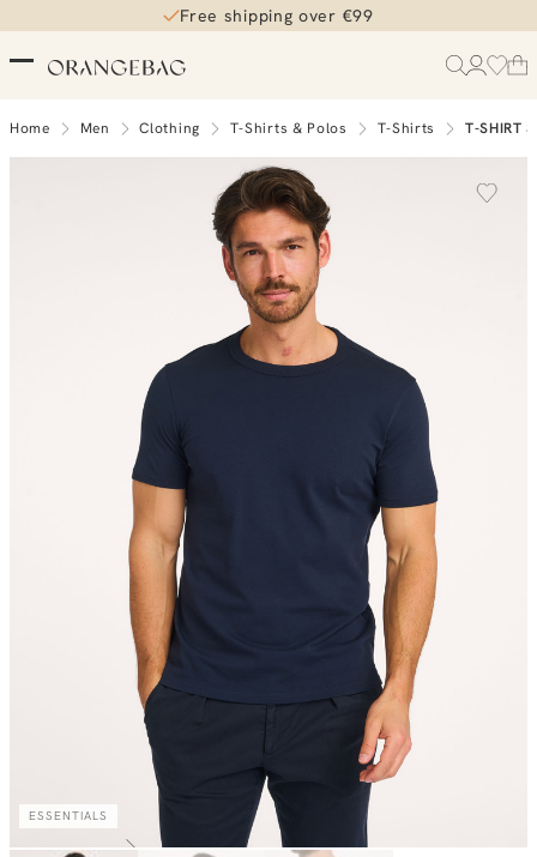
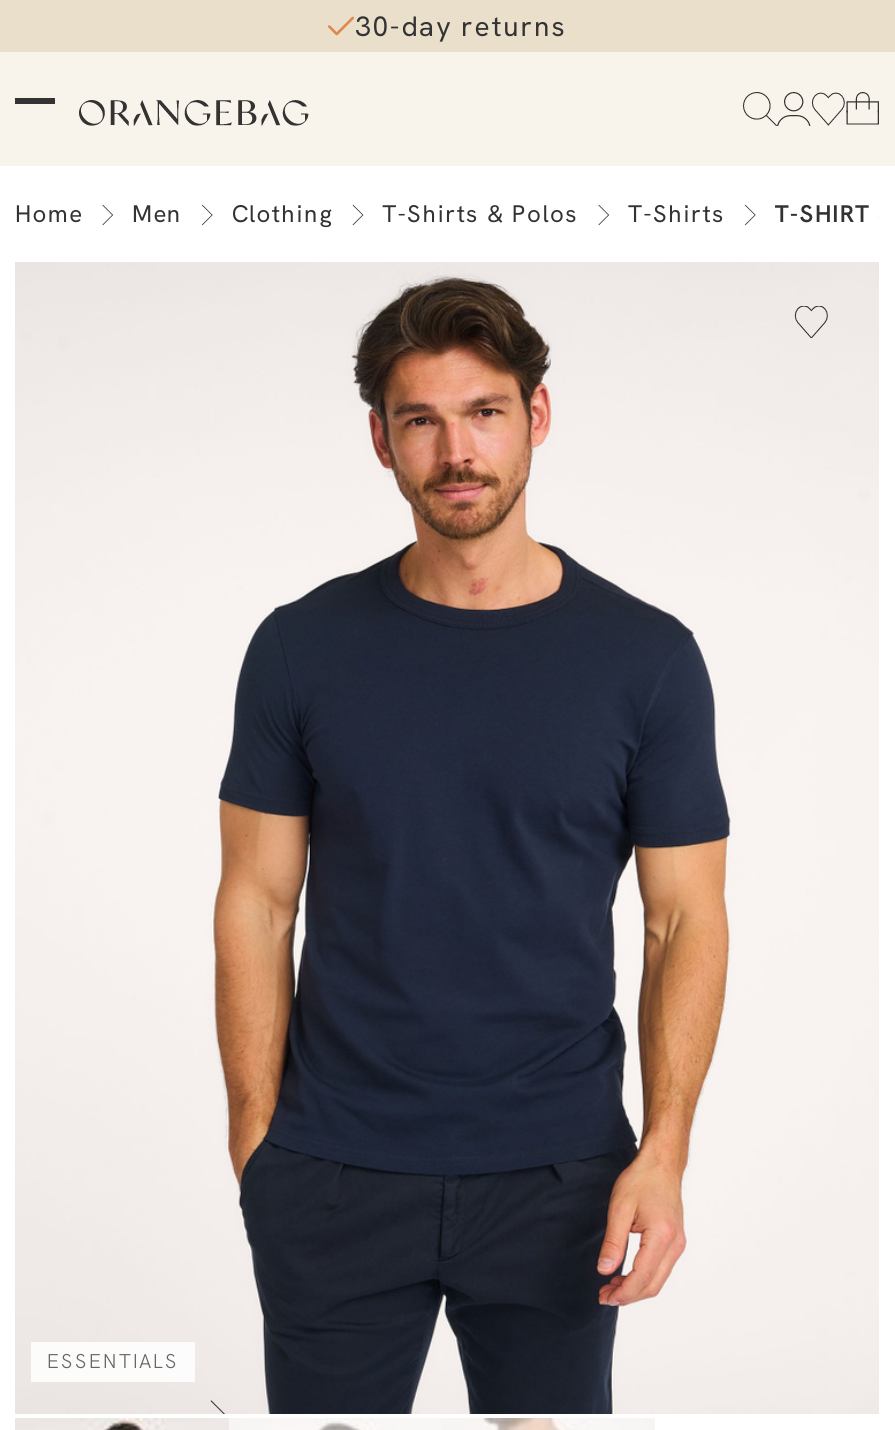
[180,5,374,26] Free shipping over €99 -> [355,8,567,44] 30-day returns

